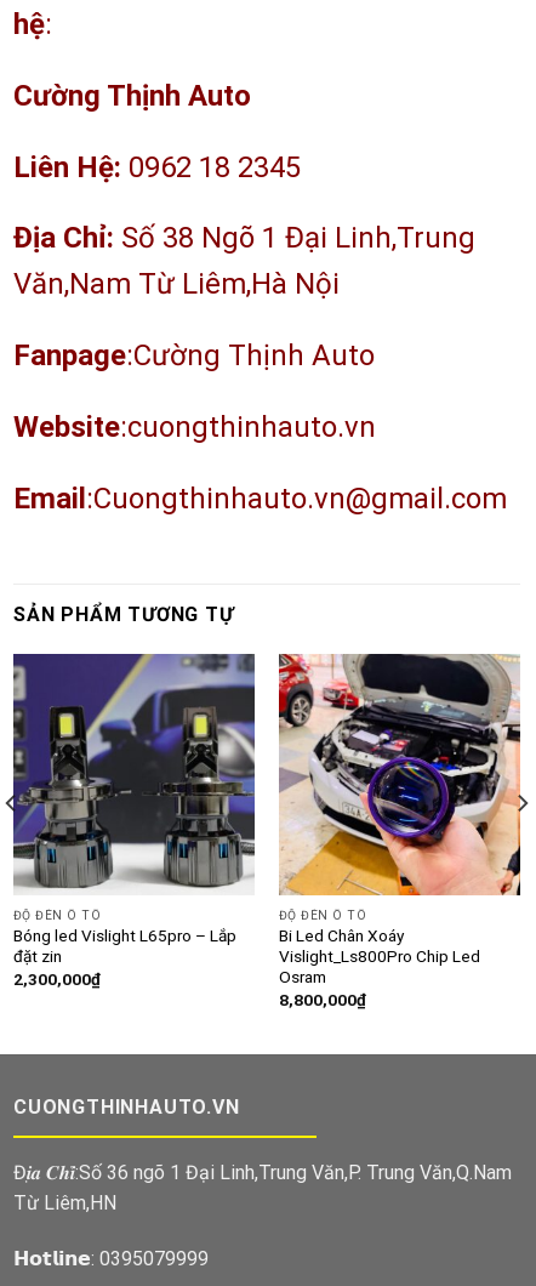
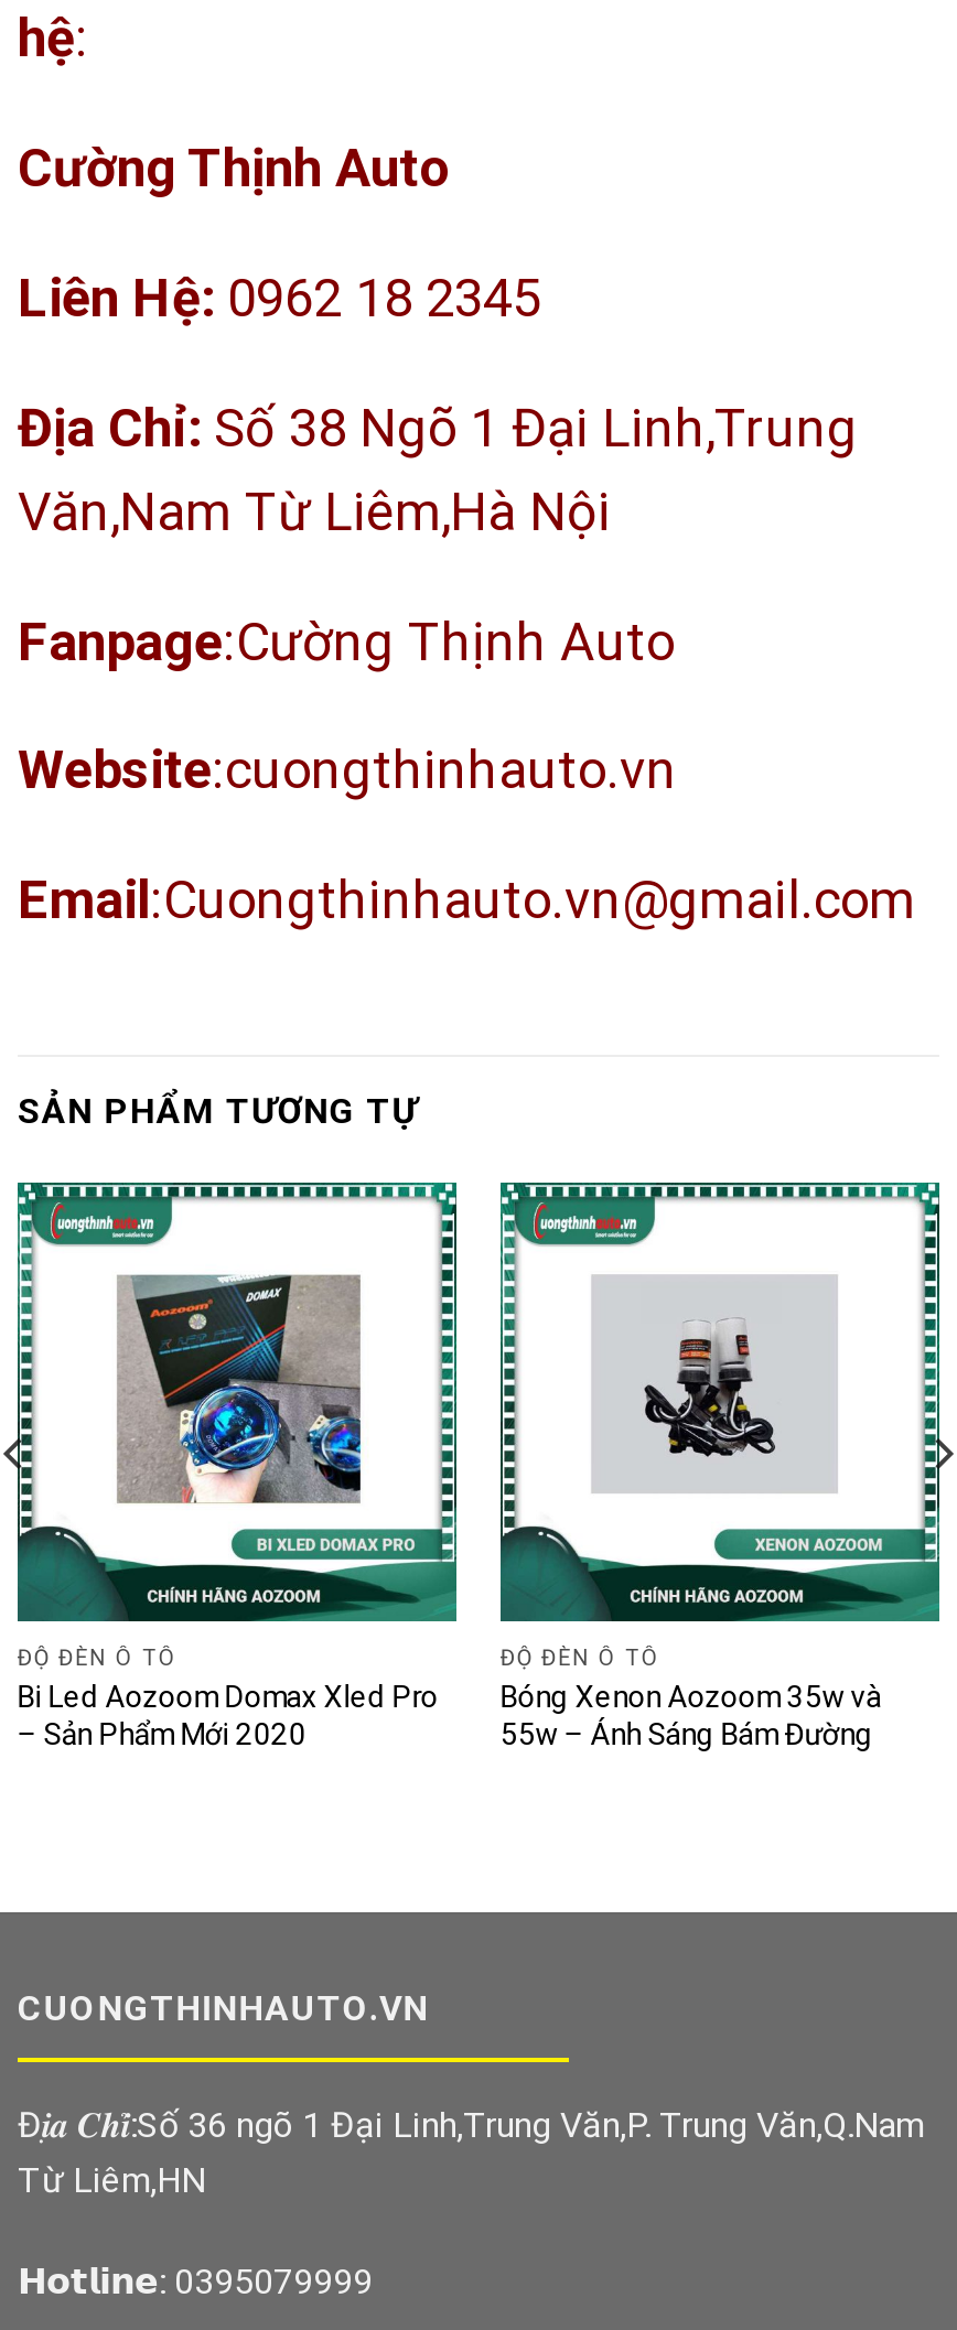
[12,653,255,988] [image] | Bóng led Vislight L65pro – Lắp | đặt zin | 2,300,000₫ -> [15,1179,459,1751] [image] | Bi Led Aozoom Domax Xled Pro | – Sản Phẩm Mới 2020
[278,653,521,1009] [image] | Bi Led Chân Xoáy | Vislight_Ls800Pro Chip Led | Osram | 8,800,000₫ -> [498,1179,942,1751] [image] | Bóng Xenon Aozoom 35w và | 55w – Ánh Sáng Bám Đường

